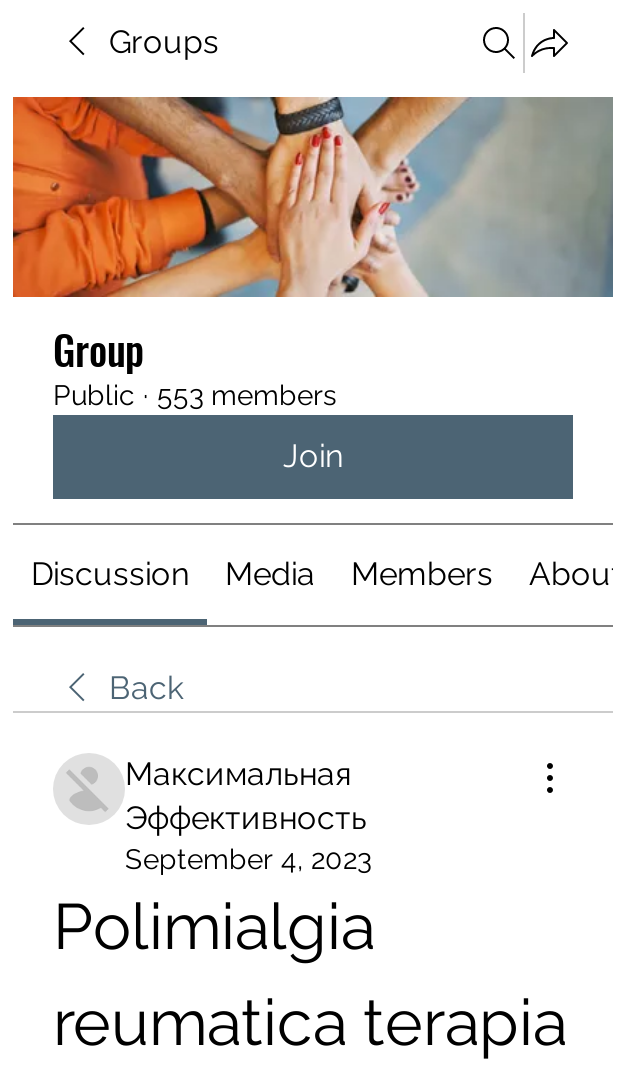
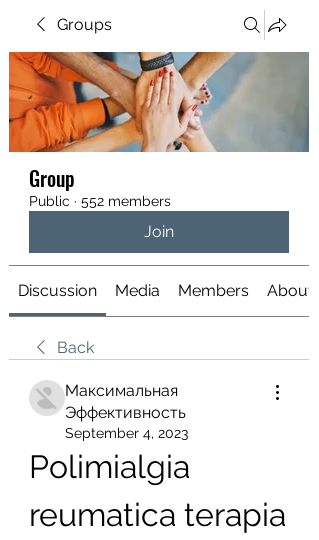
[53,379,337,411] Public · 553 members -> [29,193,171,209] Public · 552 members

